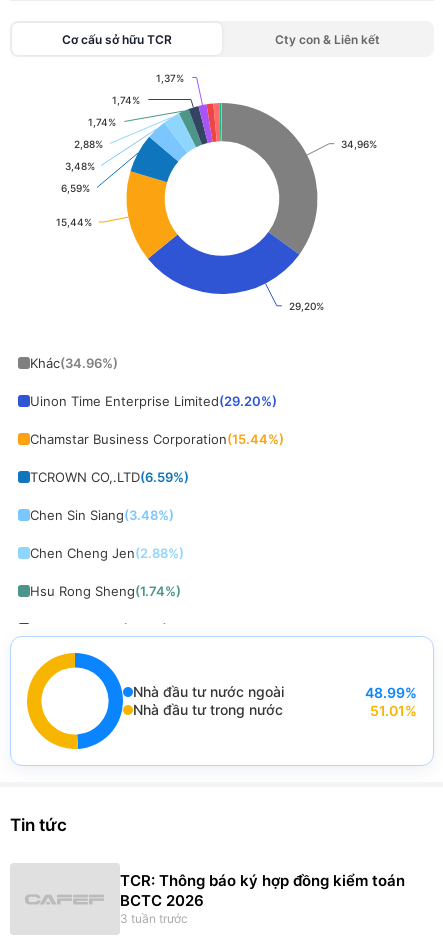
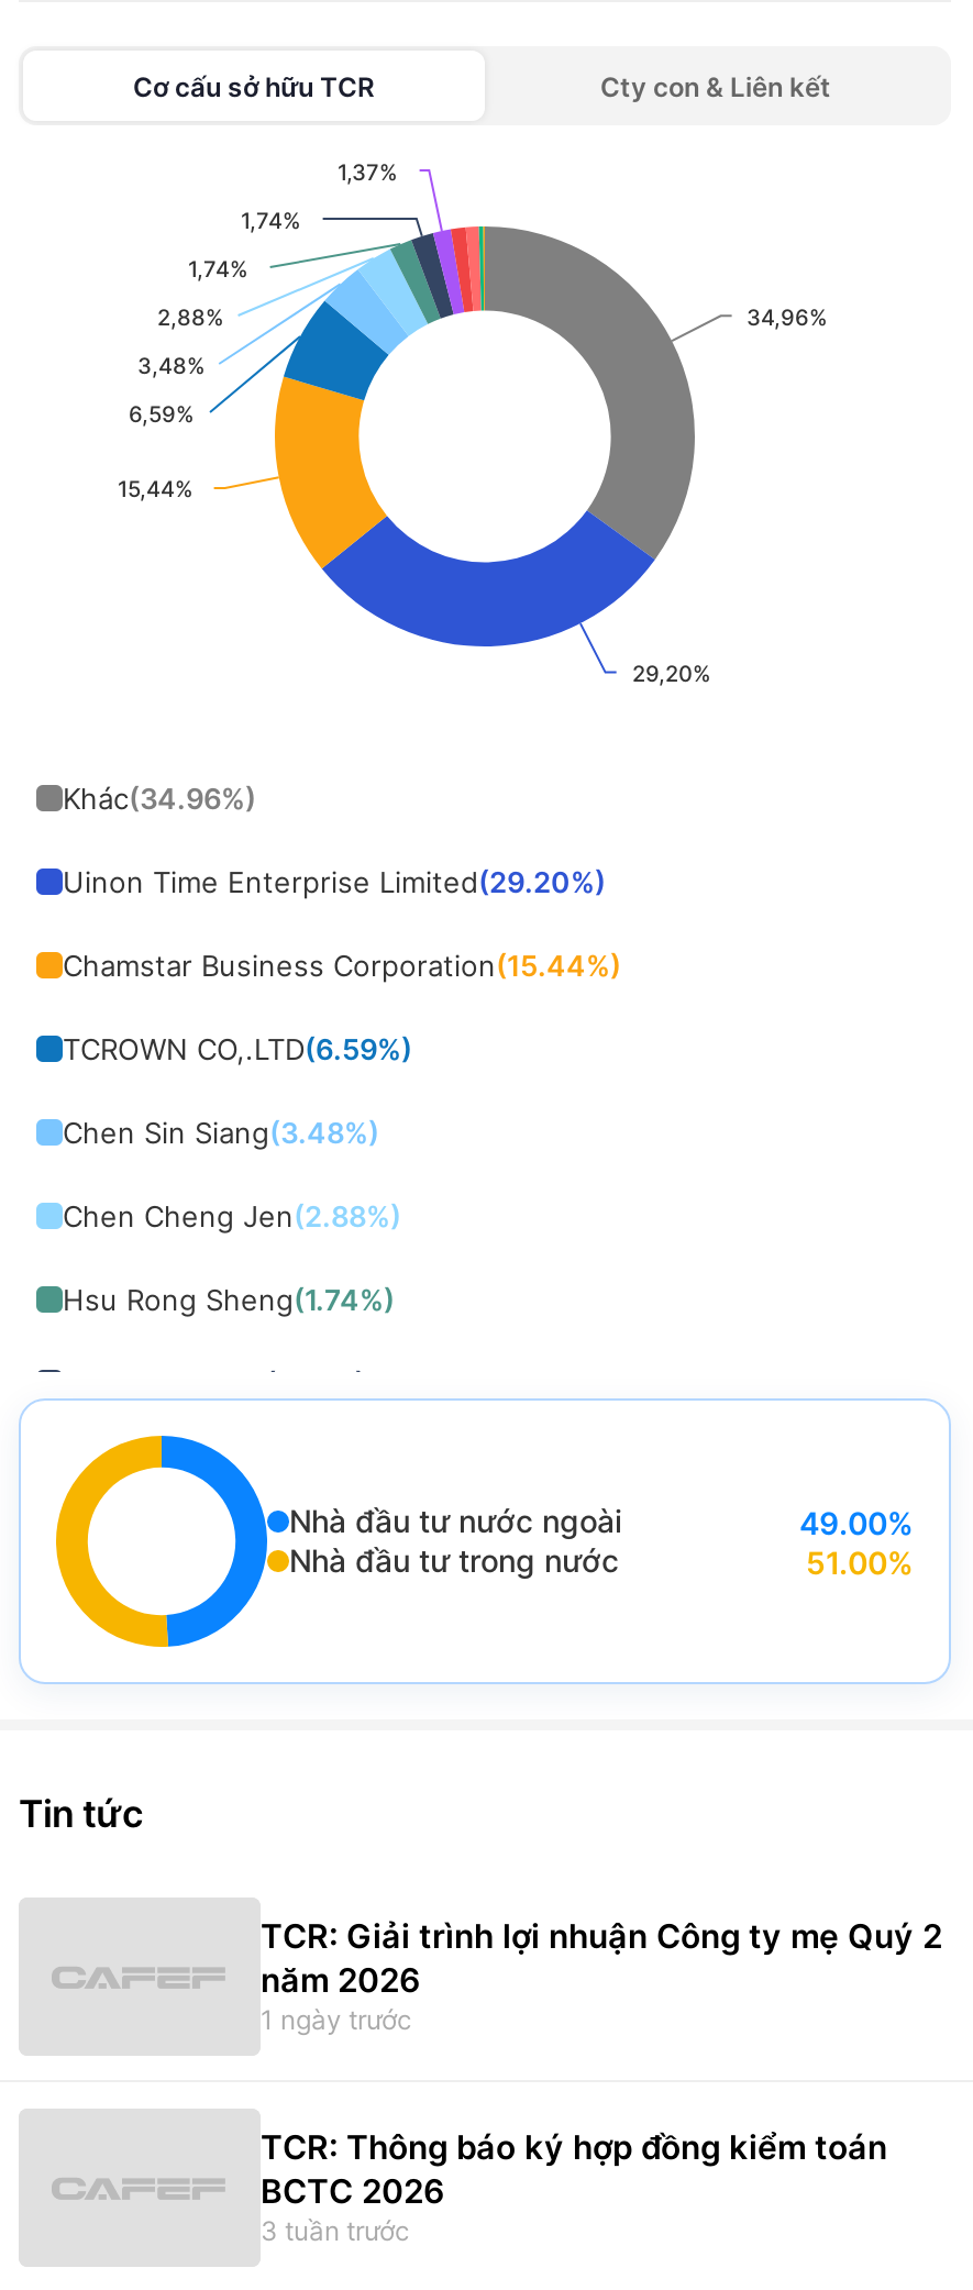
[365,684,417,701] 48.99% -> [799,1503,914,1541] 49.00%
[370,702,417,719] 51.01% -> [806,1543,914,1580] 51.00%
none -> [261,1916,942,2037] TCR: Giải trình lợi nhuận Công ty mẹ Quý 2 | năm 2026 | 1 ngày trước

